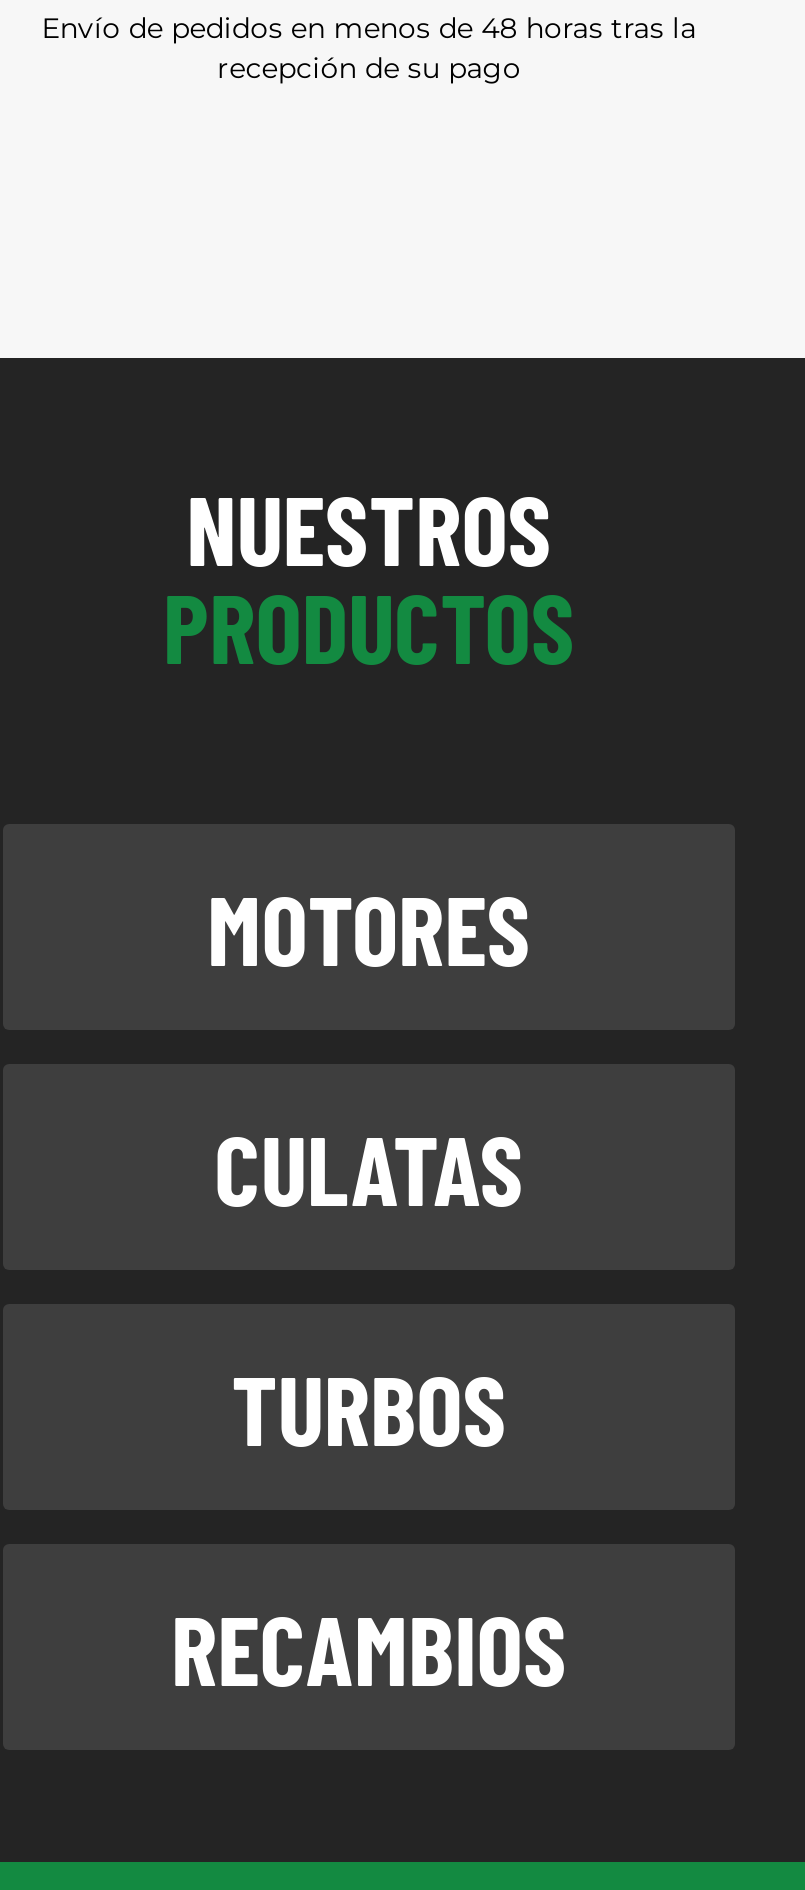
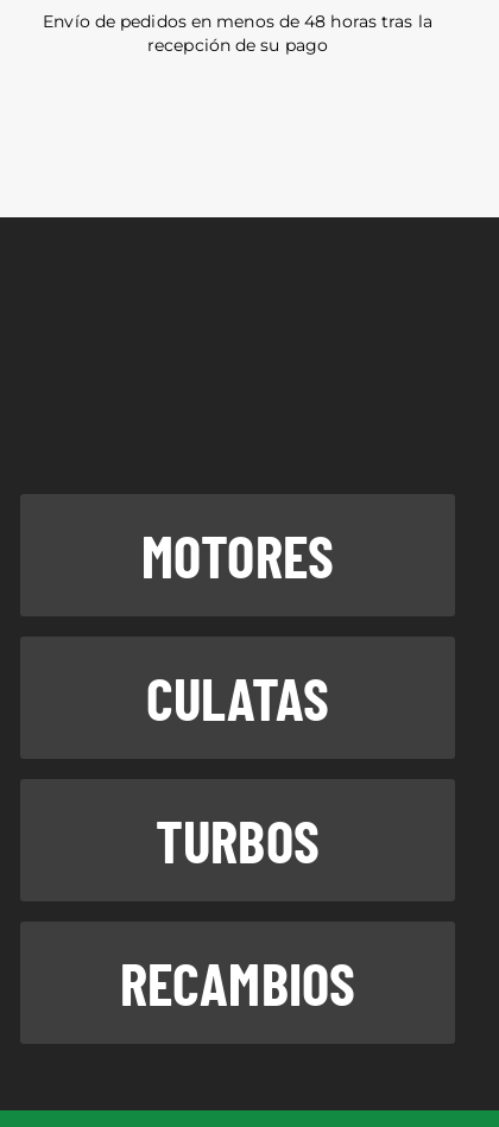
[163,467,575,683] NUESTROS | PRODUCTOS -> none

